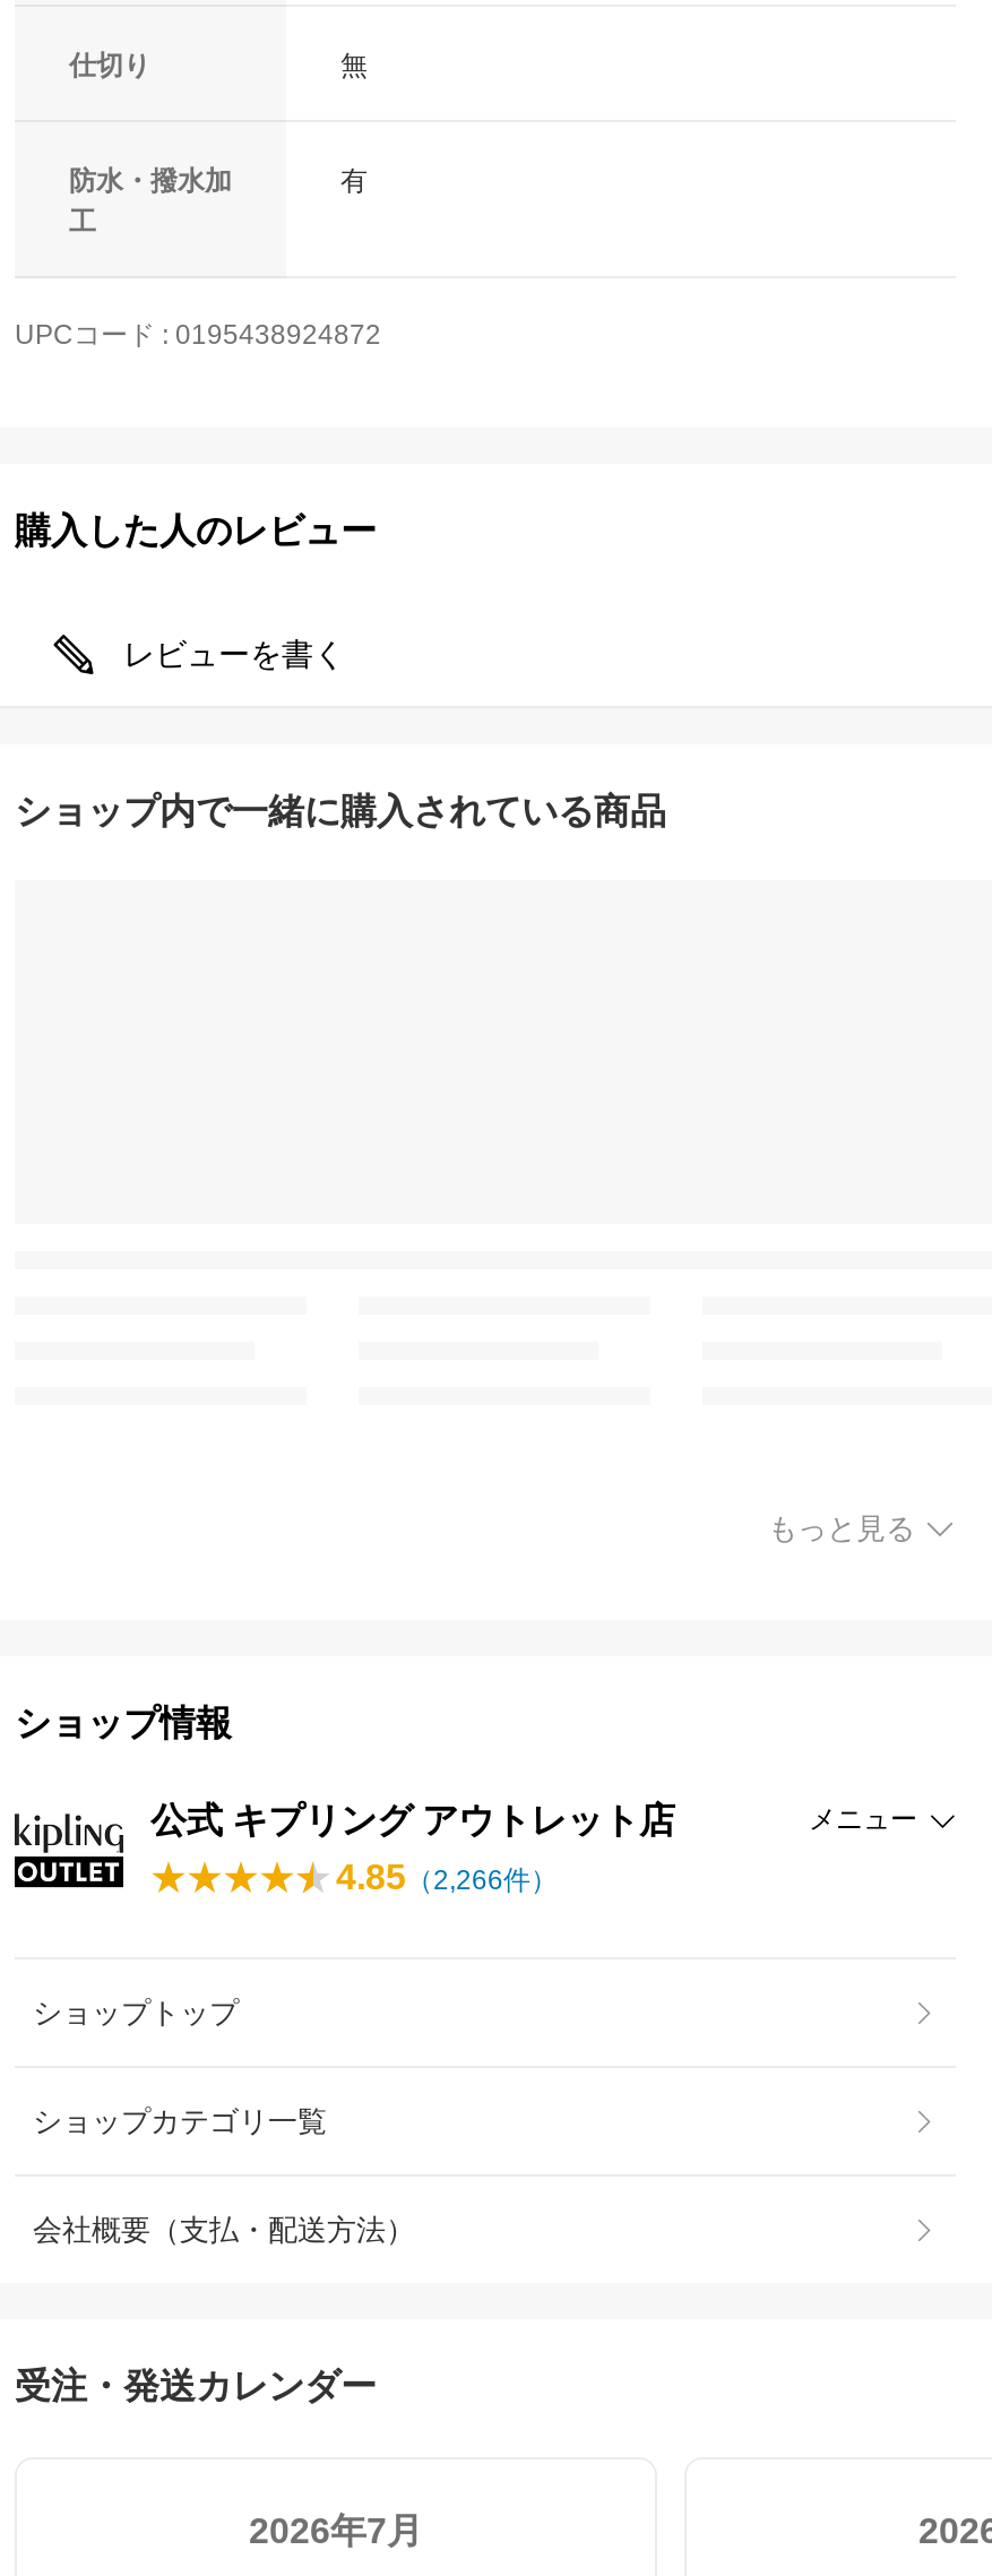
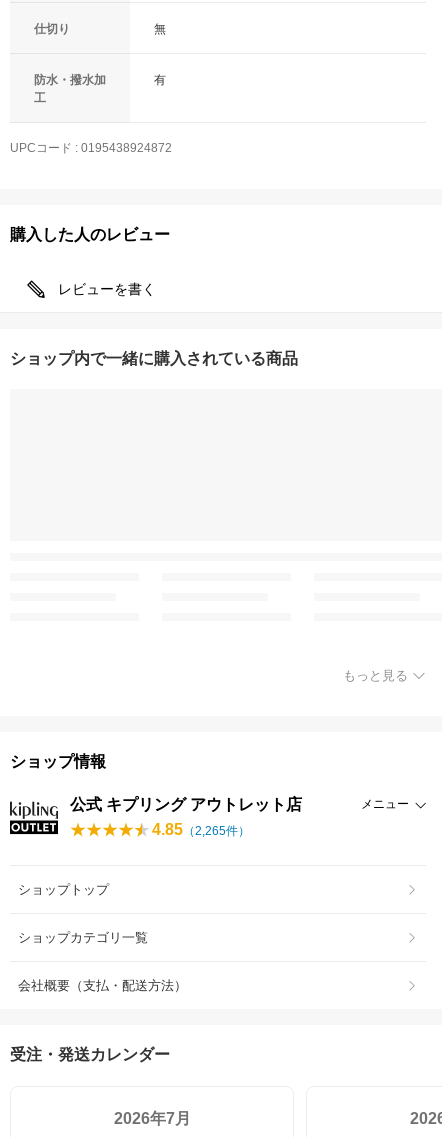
[336,1858,558,1896] 4.85（2,266件） -> [152,821,250,838] 4.85（2,265件）

